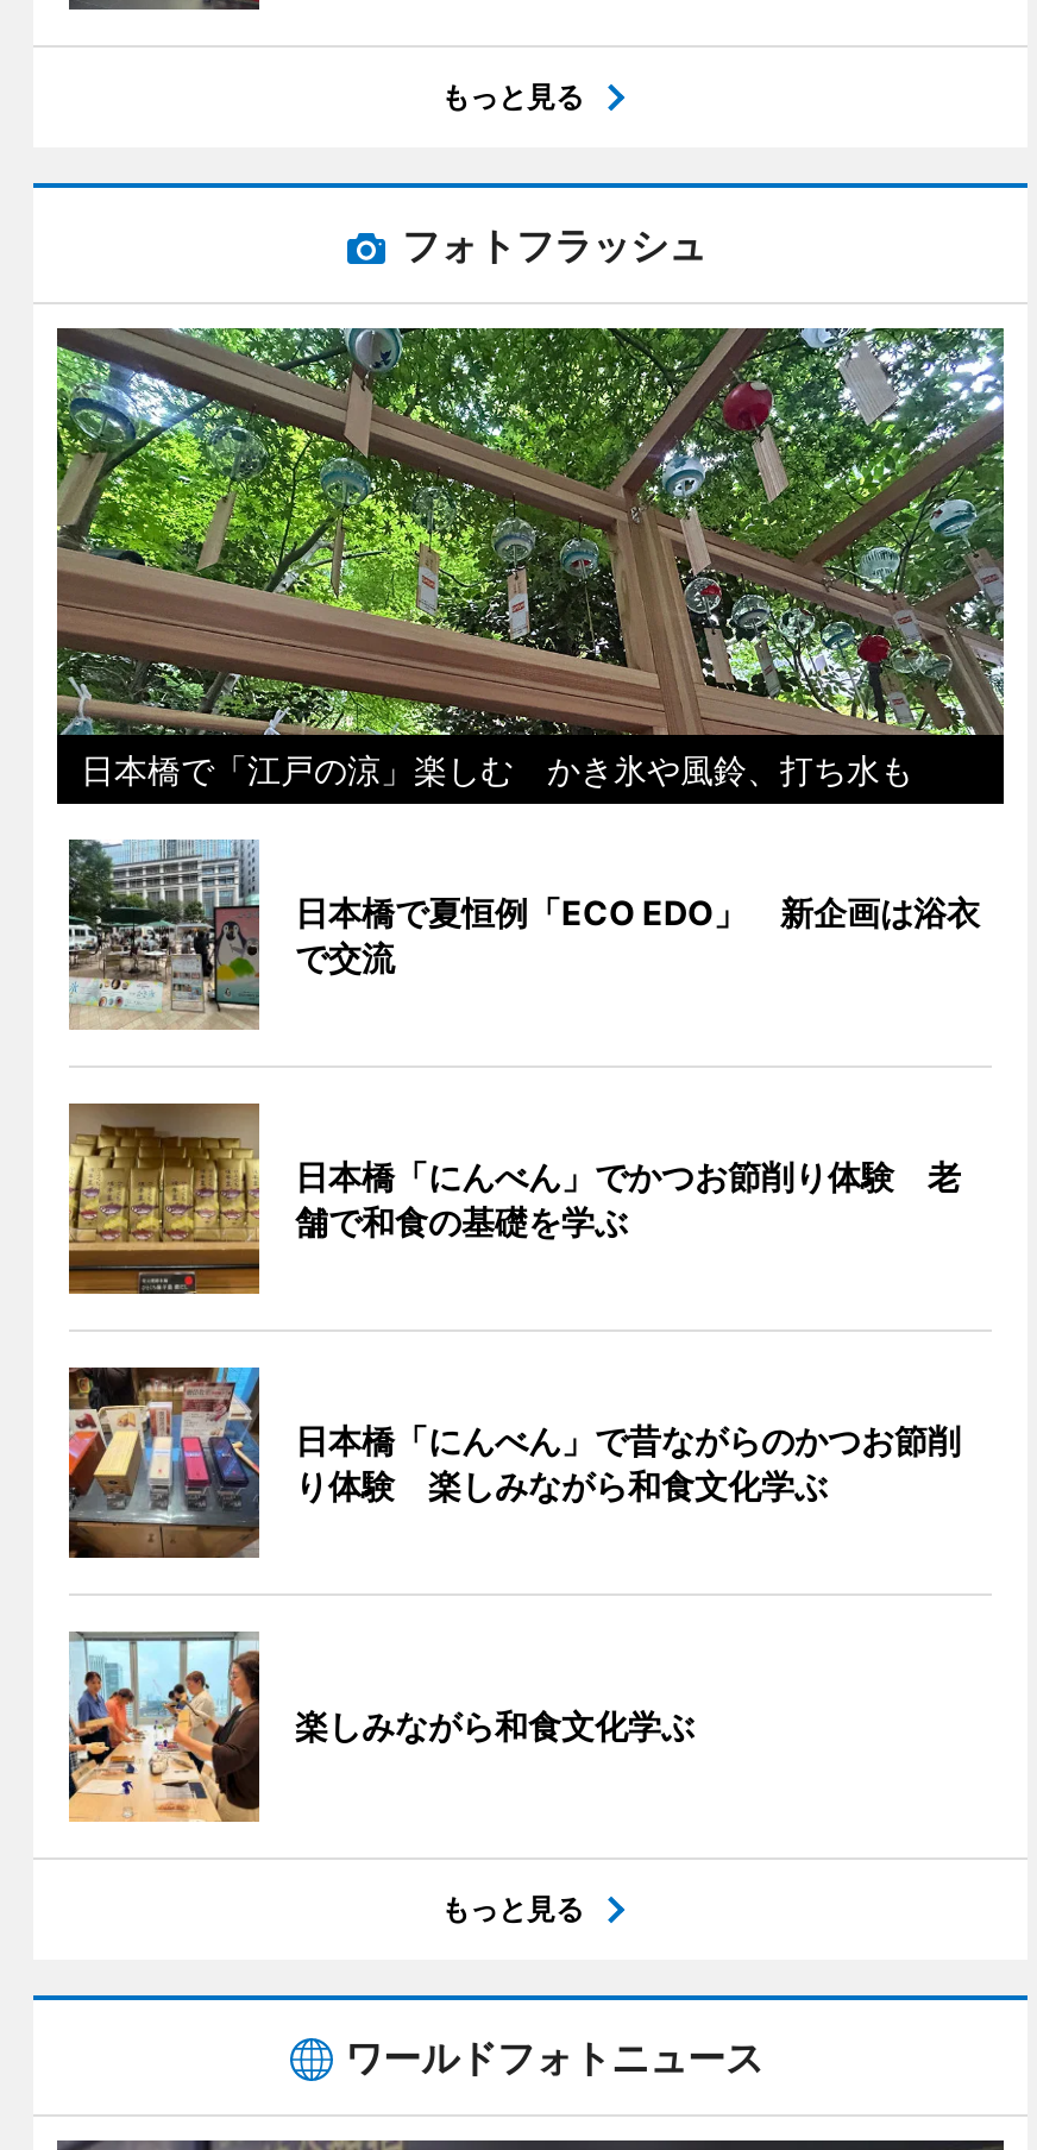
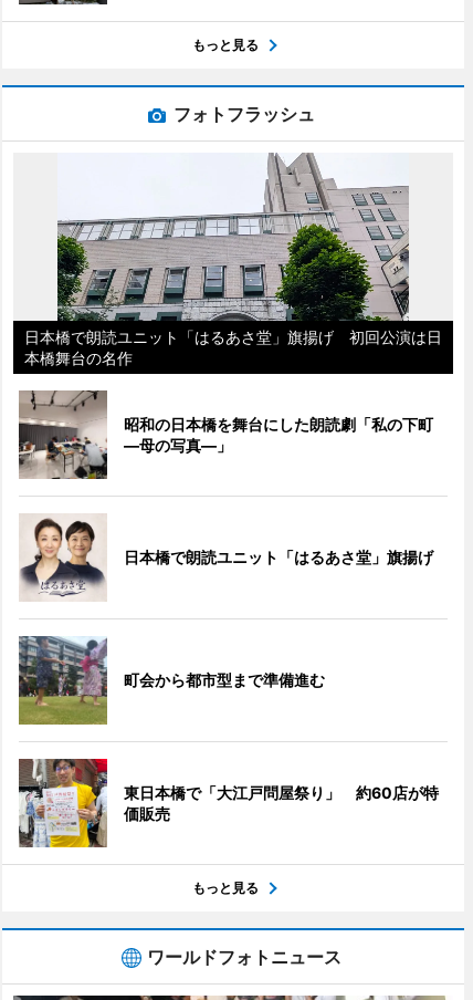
[55,326,1006,790] [image] | 日本橋で「江戸の涼」楽しむ かき氷や風鈴、打ち水も -> [13,153,453,367] [image] | 日本橋で朗読ユニット「はるあさ堂」旗揚げ 初回公演は日 | 本橋舞台の名作
[69,840,980,1030] [image] | 日本橋で夏恒例「ECO EDO」 新企画は浴衣 | で交流 -> [18,389,433,479] [image] | 昭和の日本橋を舞台にした朗読劇「私の下町 | ―母の写真―」
[67,1101,961,1296] [image] | 日本橋「にんべん」でかつお節削り体験 老 | 舗で和食の基礎を学ぶ -> [19,513,433,602] [image] | 日本橋で朗読ユニット「はるあさ堂」旗揚げ
[67,1365,961,1560] [image] | 日本橋「にんべん」で昔ながらのかつお節削 | り体験 楽しみながら和食文化学ぶ -> [18,635,325,726] [image] | 町会から都市型まで準備進む
[67,1629,695,1824] [image] | 楽しみながら和食文化学ぶ -> [18,758,439,848] [image] | 東日本橋で「大江戸問屋祭り」 約60店が特 | 価販売

